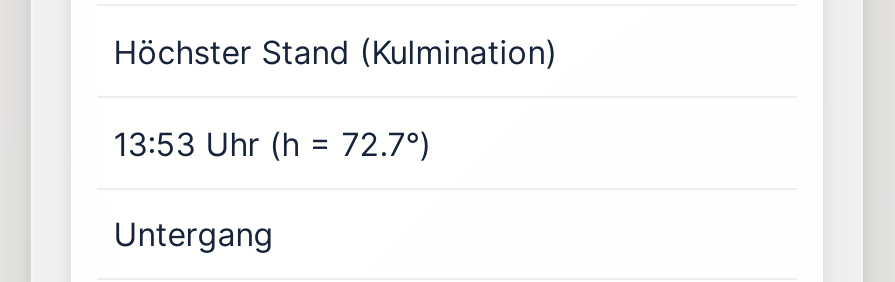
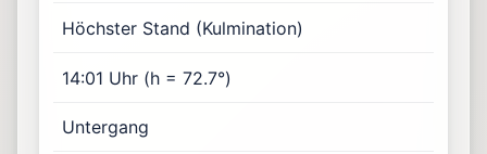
[113,122,431,162] 13:53 Uhr (h = 72.7°) -> [62,66,232,88] 14:01 Uhr (h = 72.7°)

